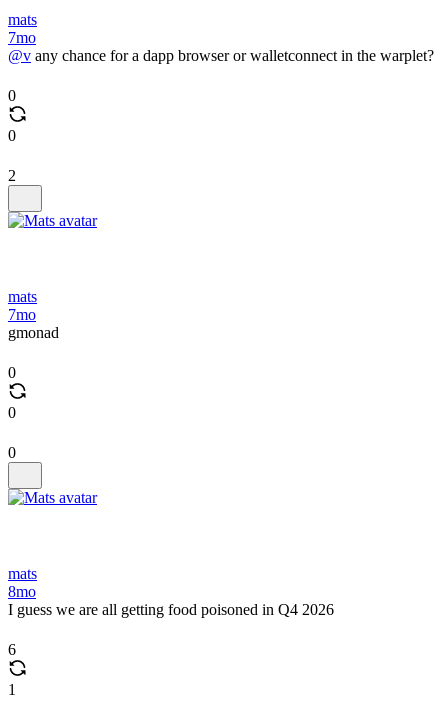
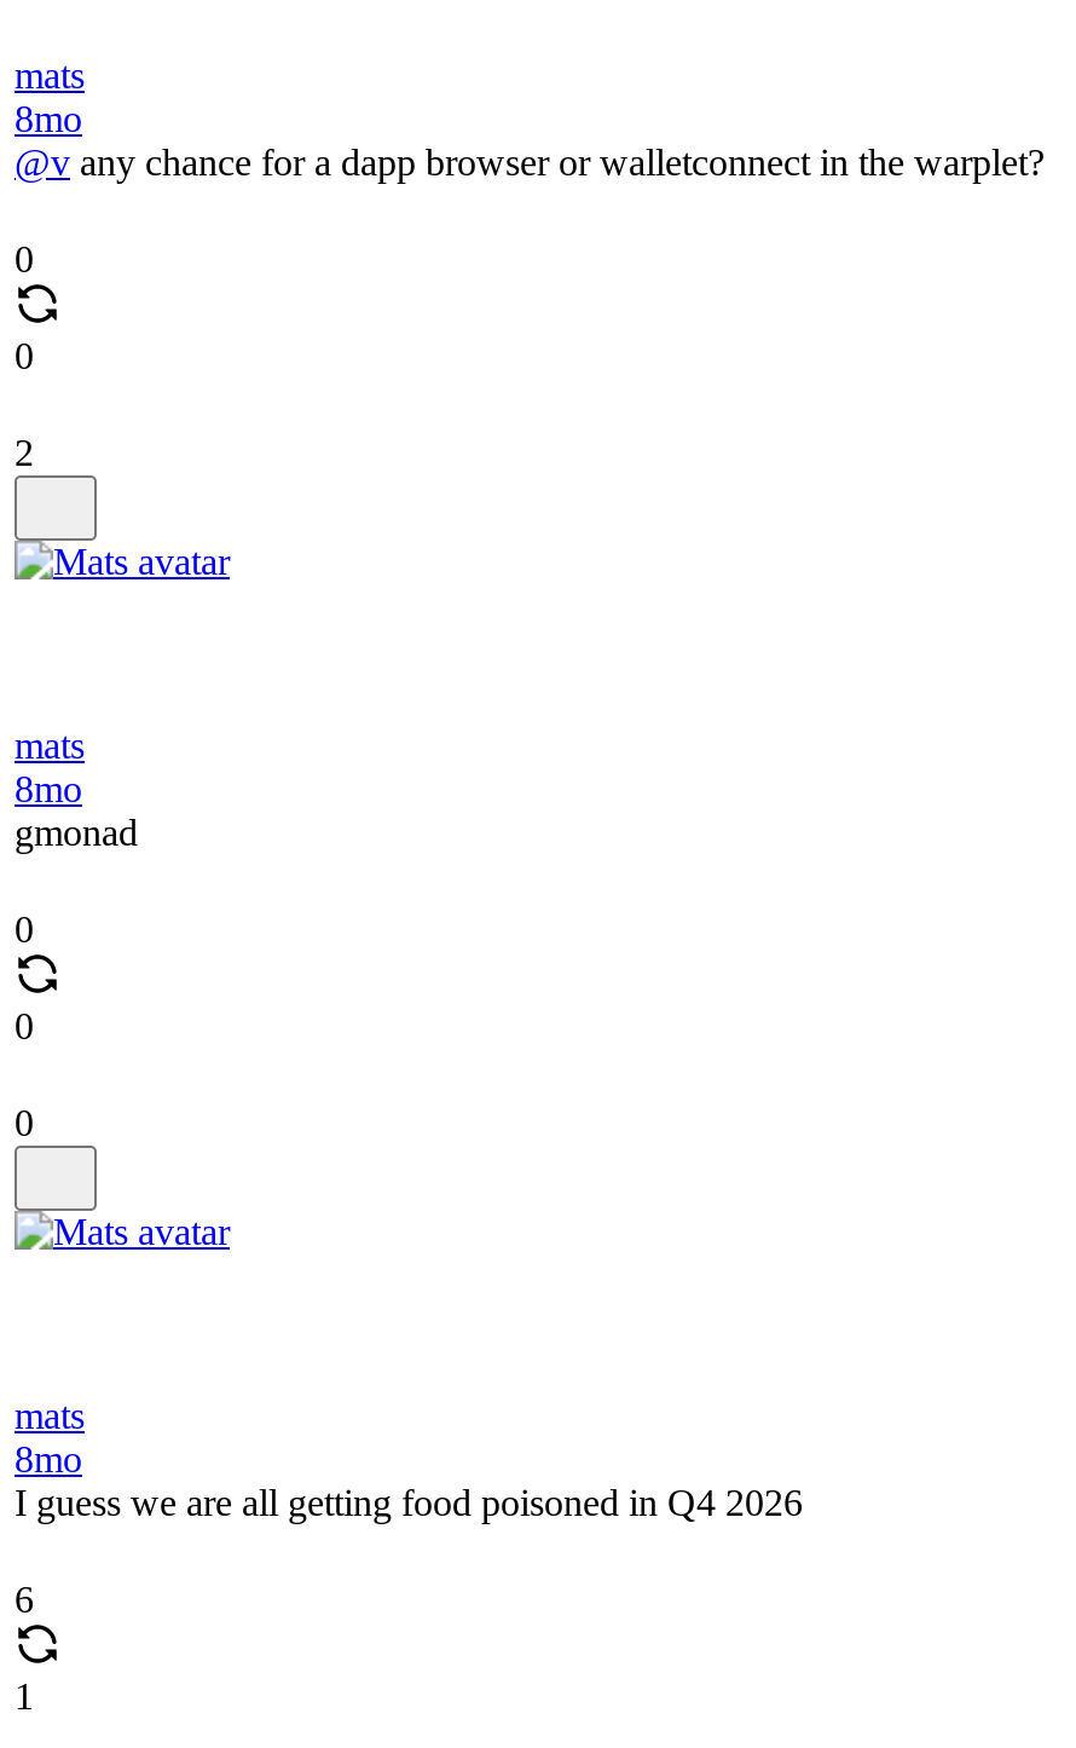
[8,29,36,46] 7mo -> [15,98,82,139] 8mo
[8,306,36,323] 7mo -> [15,768,82,809] 8mo

